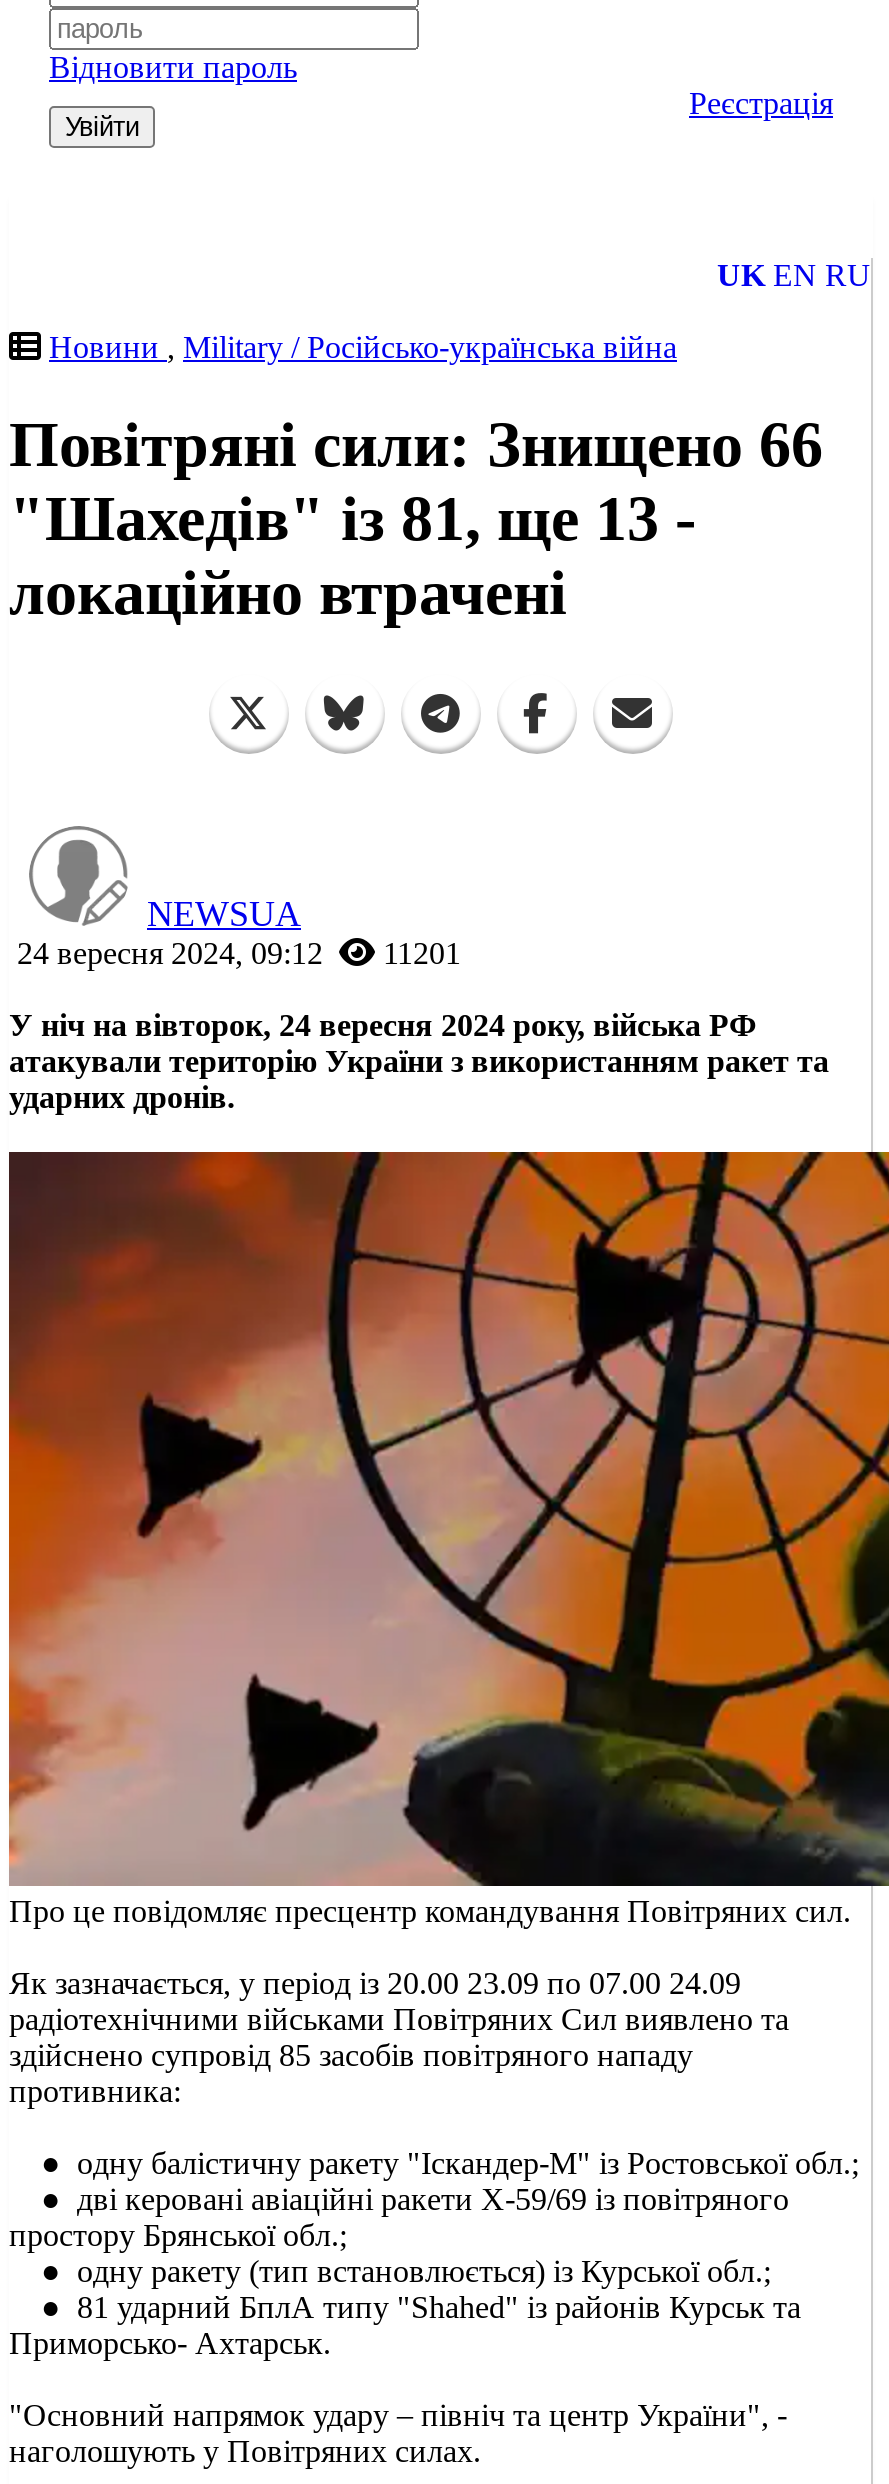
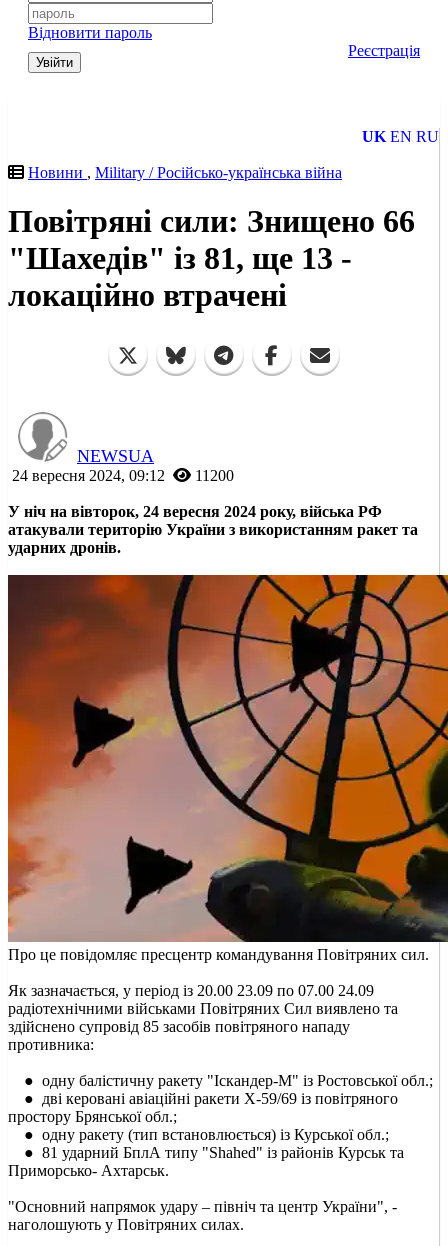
[17,936,461,970] 24 вересня 2024, 09:12 11201 -> [12,467,234,484] 24 вересня 2024, 09:12 11200

